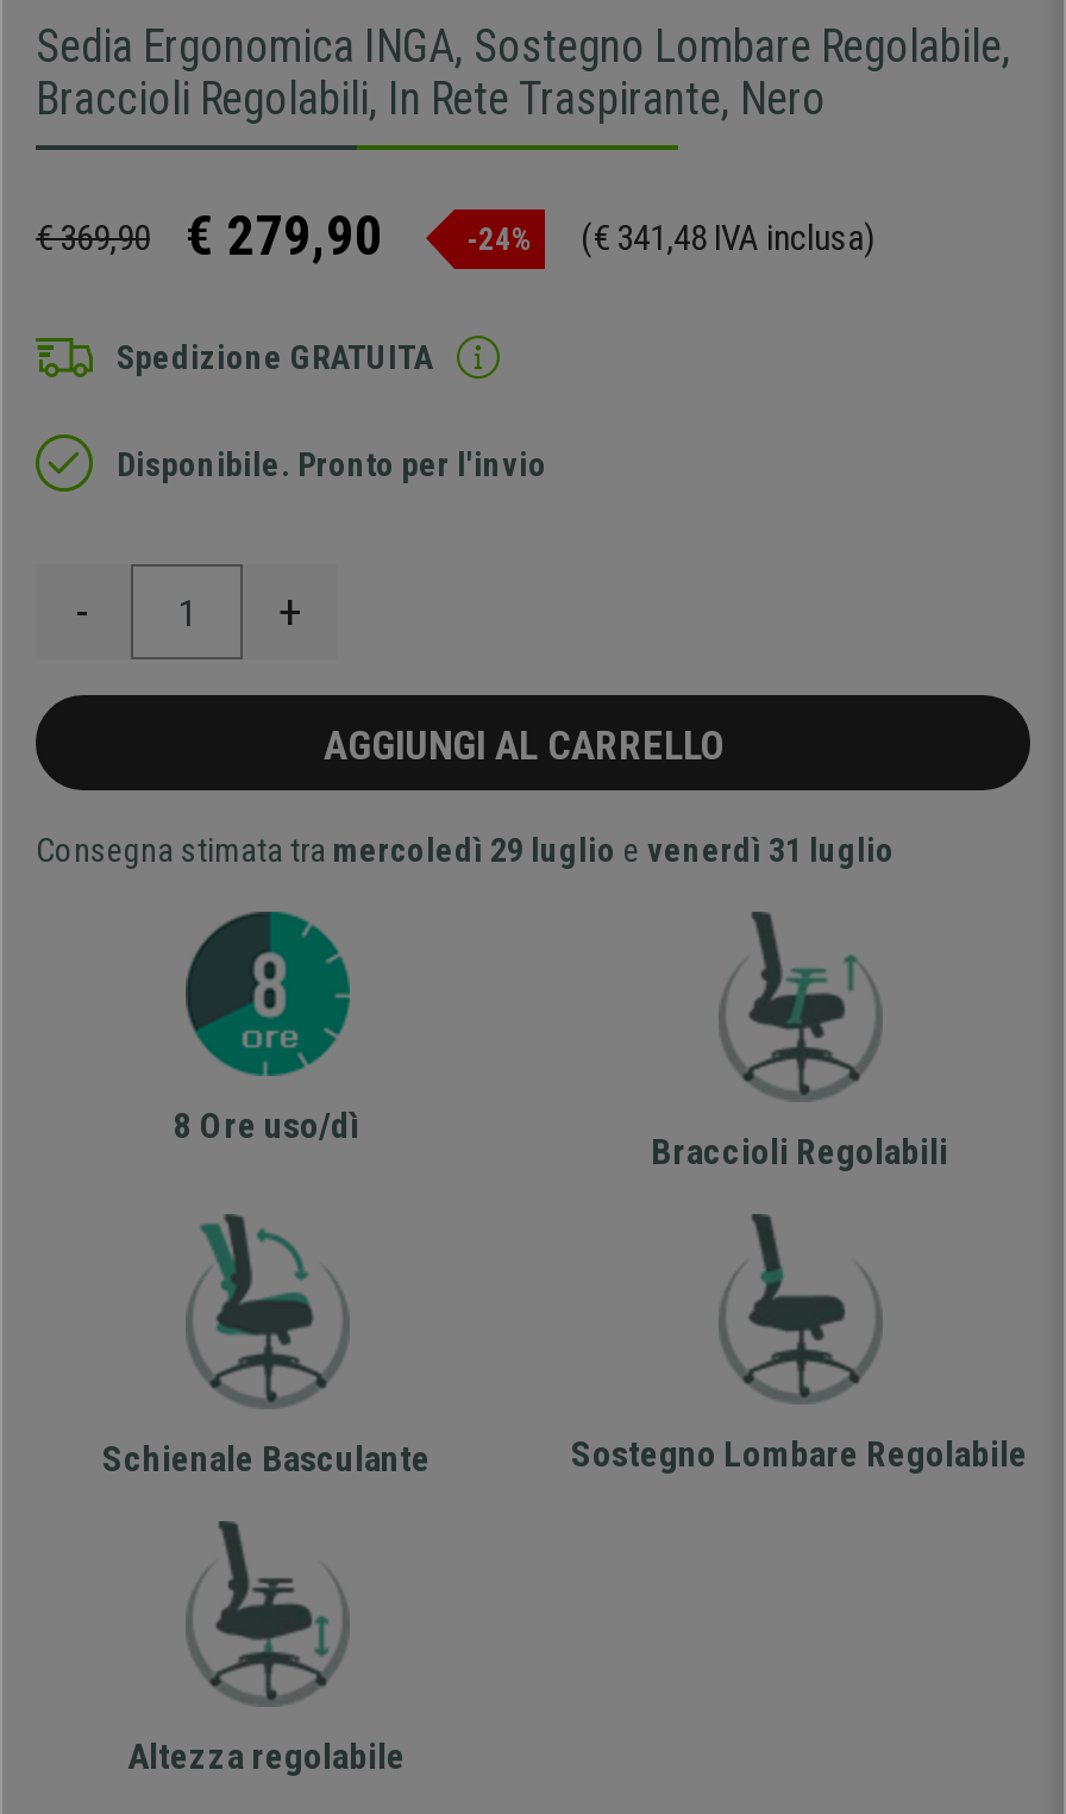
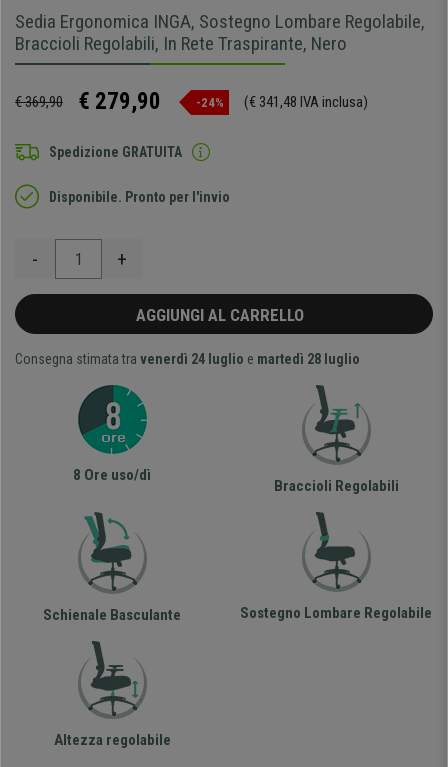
[36,831,895,869] Consegna stimata tra mercoledì 29 luglio e venerdì 31 luglio -> [15,351,360,367] Consegna stimata tra venerdì 24 luglio e martedì 28 luglio

